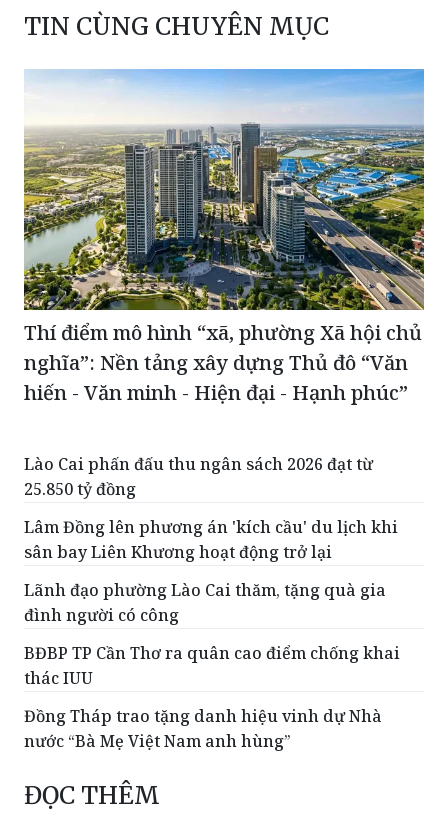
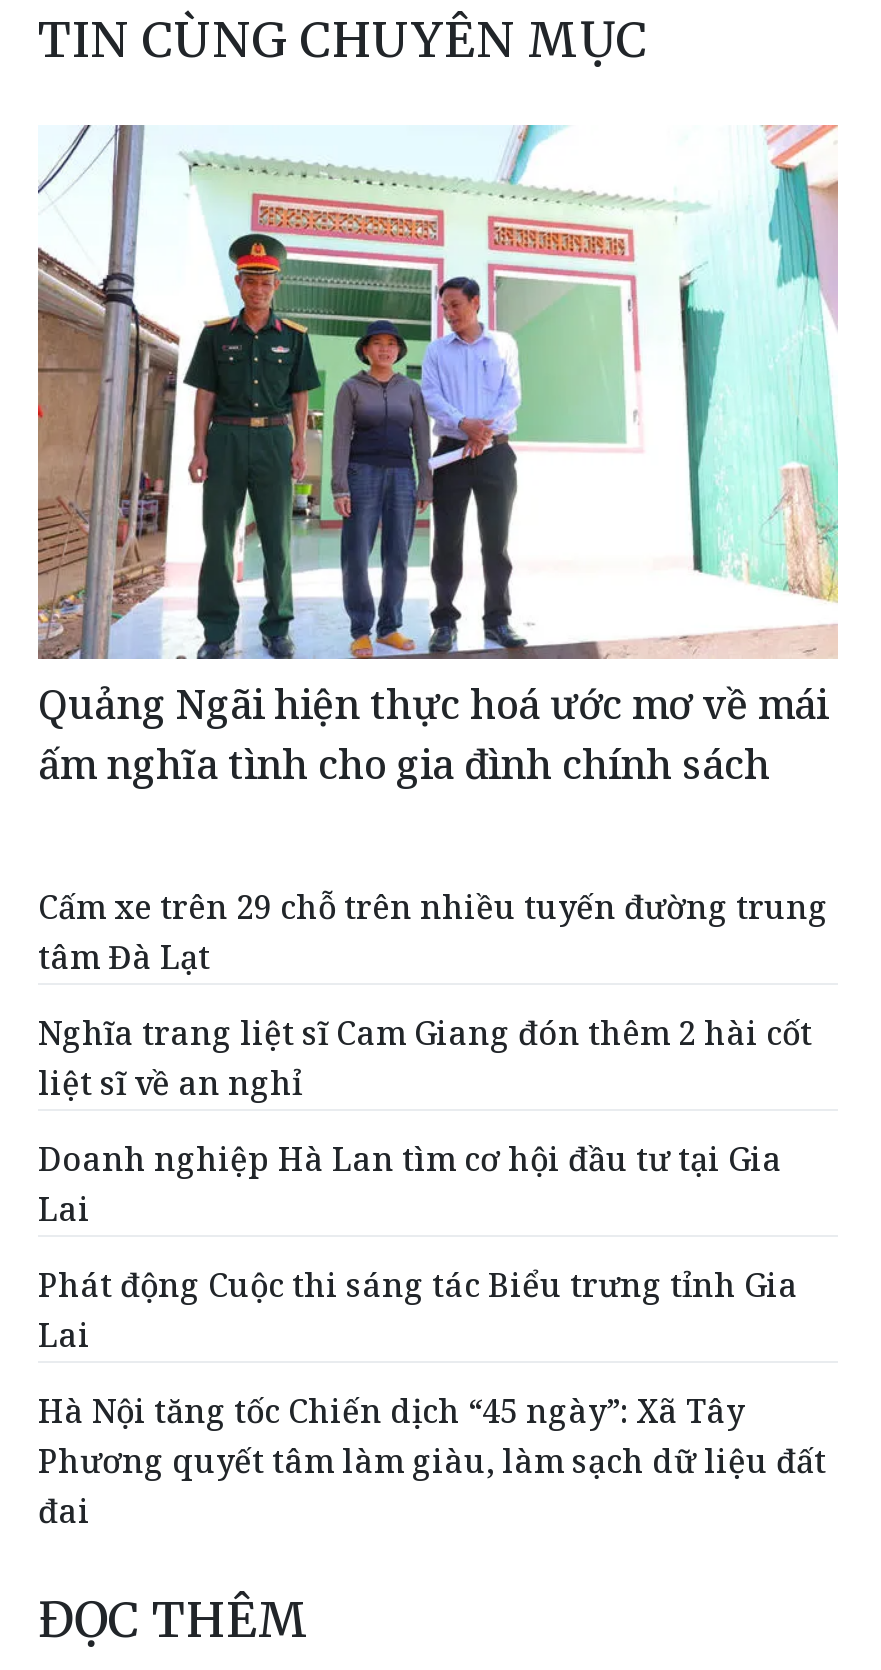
[23,68,425,406] [image] | Thí điểm mô hình “xã, phường Xã hội chủ | nghĩa”: Nền tảng xây dựng Thủ đô “Văn | hiến - Văn minh - Hiện đại - Hạnh phúc” -> [38,123,840,791] [image] | Quảng Ngãi hiện thực hoá ước mơ về mái | ấm nghĩa tình cho gia đình chính sách
[24,453,373,500] Lào Cai phấn đấu thu ngân sách 2026 đạt từ | 25.850 tỷ đồng -> [38,885,828,979] Cấm xe trên 29 chỗ trên nhiều tuyến đường trung | tâm Đà Lạt
[24,516,398,563] Lâm Đồng lên phương án 'kích cầu' du lịch khi | sân bay Liên Khương hoạt động trở lại -> [38,1011,812,1105] Nghĩa trang liệt sĩ Cam Giang đón thêm 2 hài cốt | liệt sĩ về an nghỉ
[24,579,386,626] Lãnh đạo phường Lào Cai thăm, tặng quà gia | đình người có công -> [38,1137,782,1231] Doanh nghiệp Hà Lan tìm cơ hội đầu tư tại Gia | Lai
[24,642,400,689] BĐBP TP Cần Thơ ra quân cao điểm chống khai | thác IUU -> [38,1263,798,1357] Phát động Cuộc thi sáng tác Biểu trưng tỉnh Gia | Lai
[24,705,382,752] Đồng Tháp trao tặng danh hiệu vinh dự Nhà | nước “Bà Mẹ Việt Nam anh hùng” -> [38,1389,826,1533] Hà Nội tăng tốc Chiến dịch “45 ngày”: Xã Tây | Phương quyết tâm làm giàu, làm sạch dữ liệu đất | đai

